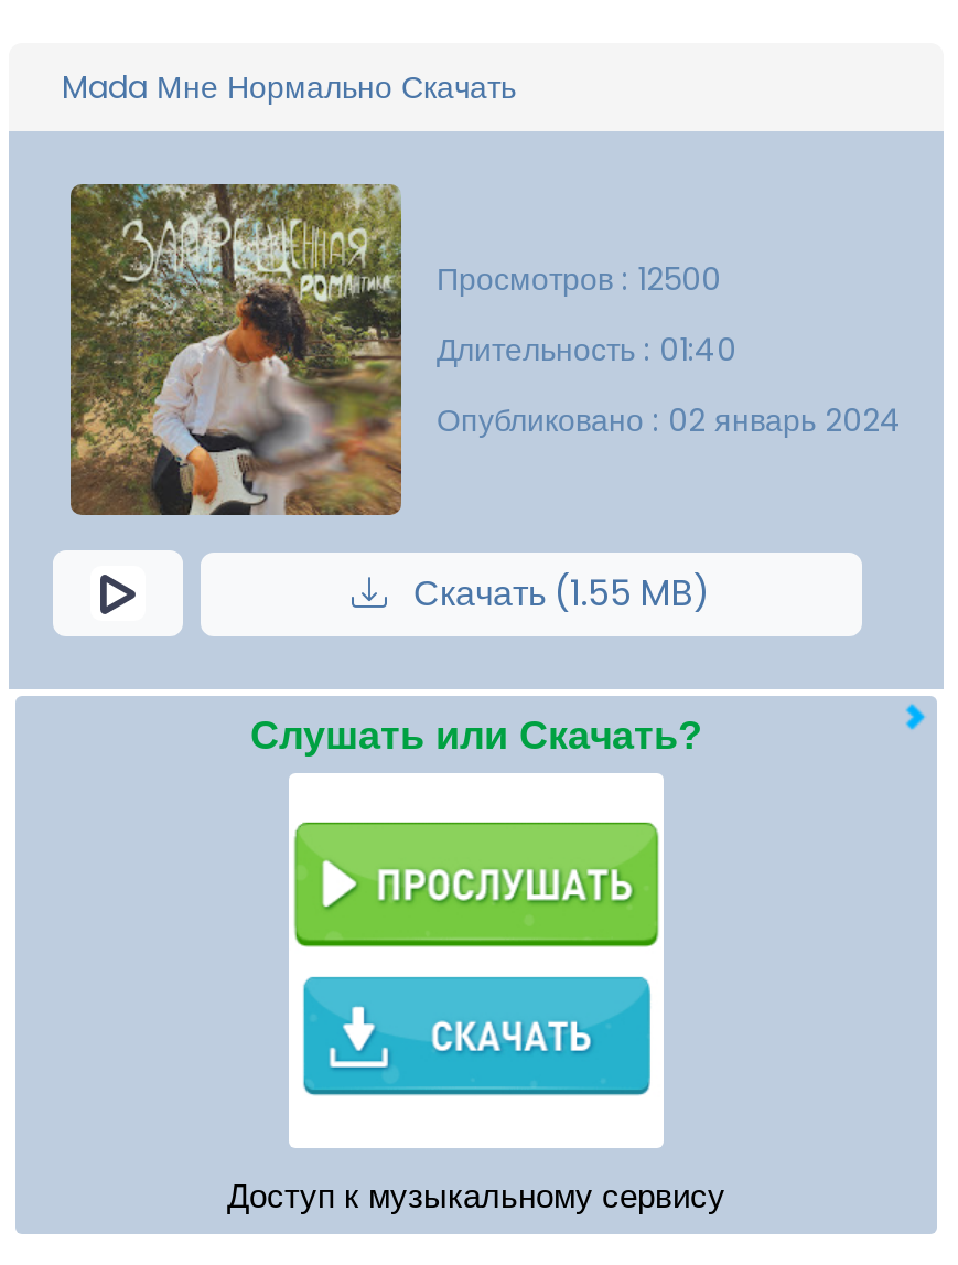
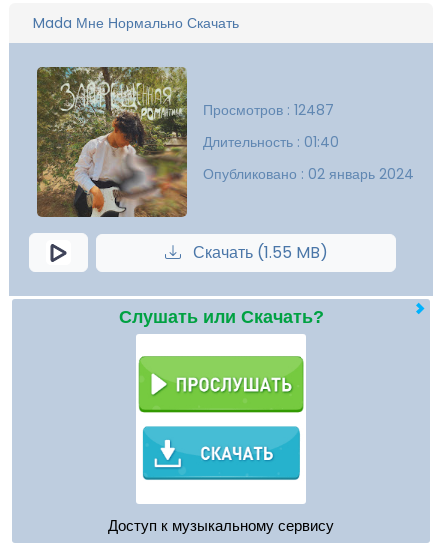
[437,257,721,301] Просмотров : 12500 -> [203,100,334,120] Просмотров : 12487

